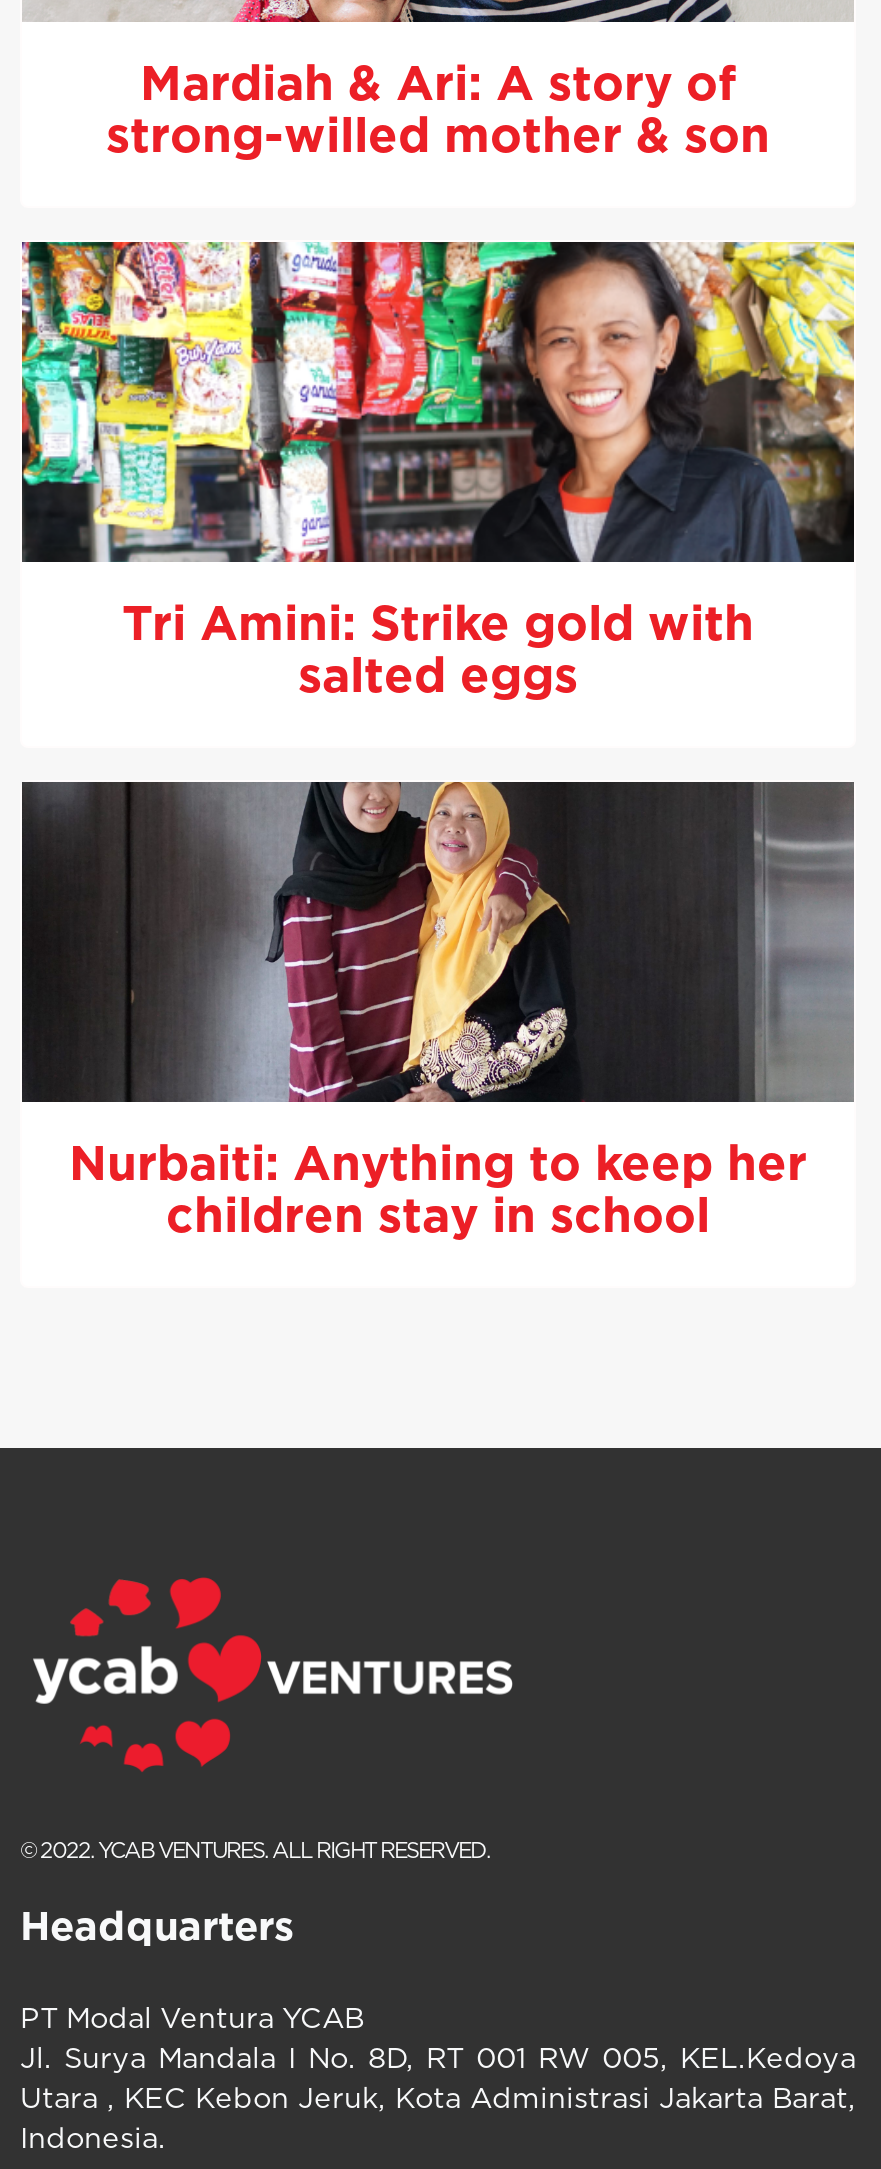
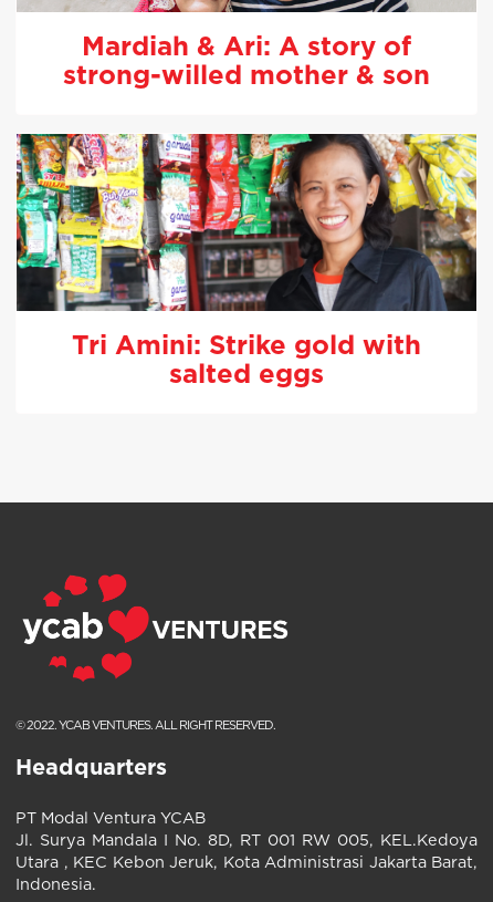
[20,780,856,1242] [image] | Nurbaiti: Anything to keep her | children stay in school -> none

